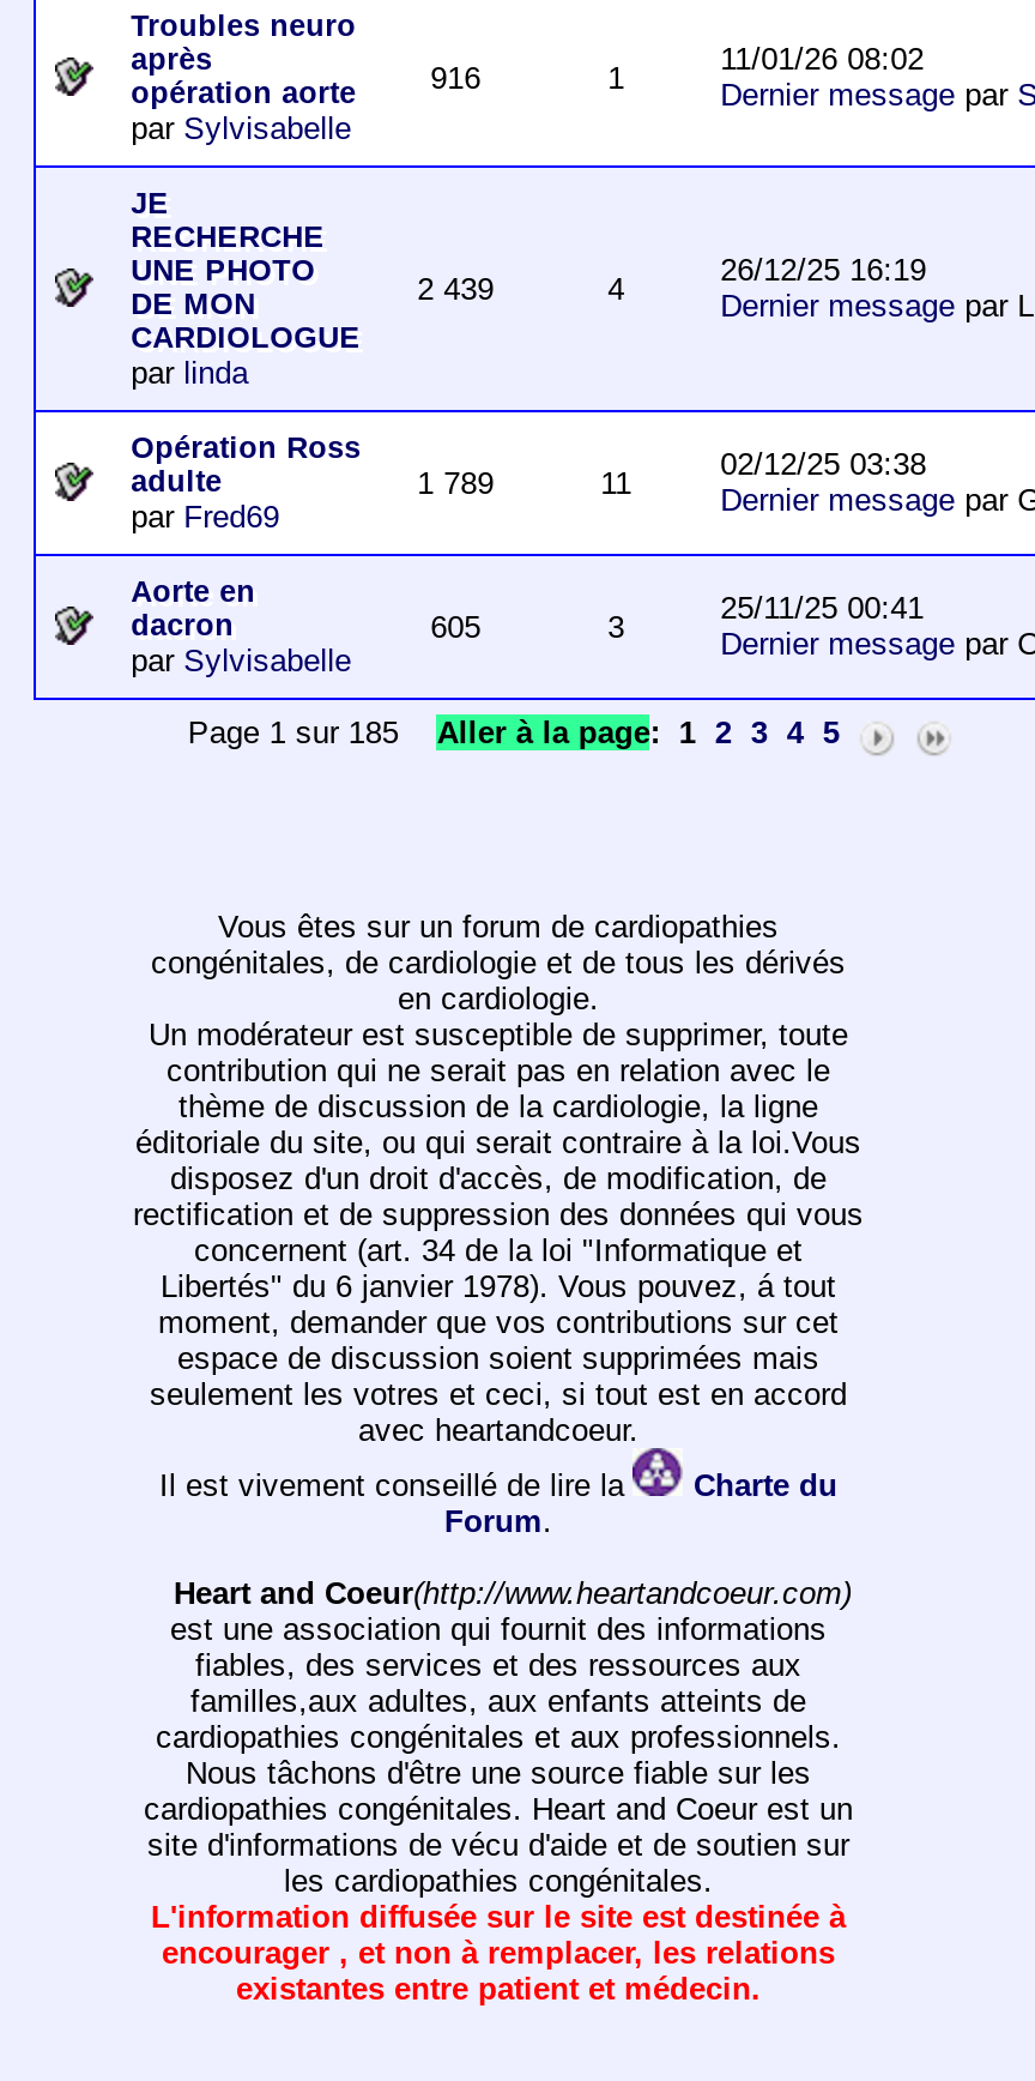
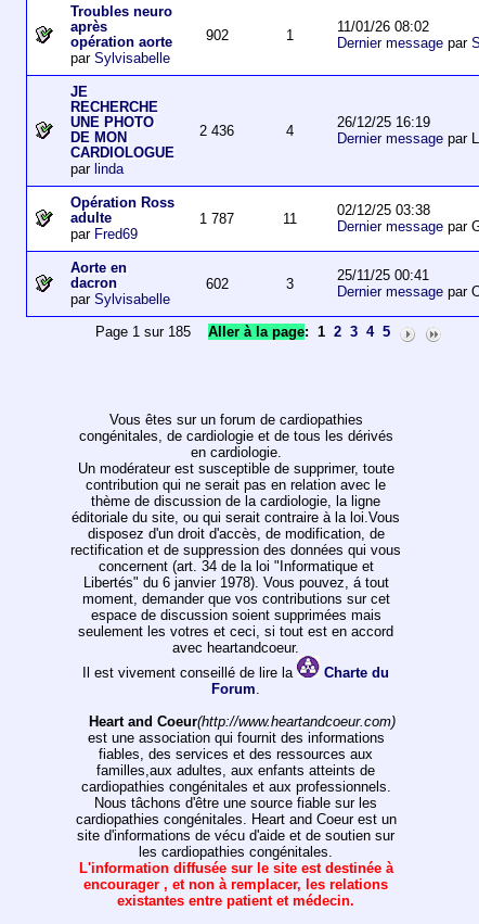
[430,61,481,97] 916 -> [205,28,228,44] 902
[417,272,494,308] 2 439 -> [200,123,234,139] 2 436
[417,466,494,502] 1 789 -> [200,211,234,227] 1 787
[430,610,481,646] 605 -> [205,276,228,293] 602

